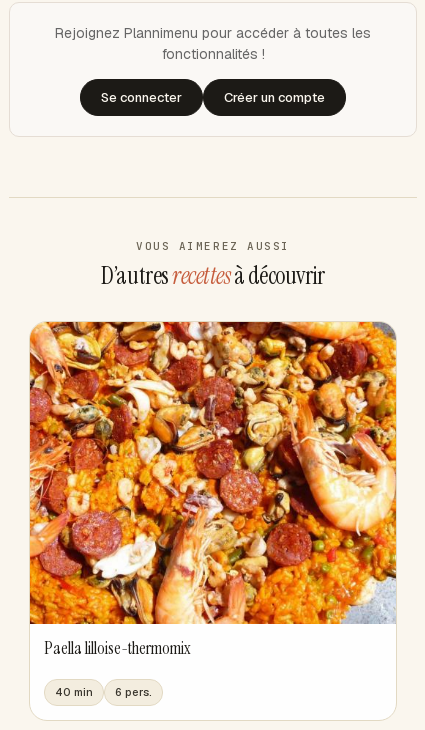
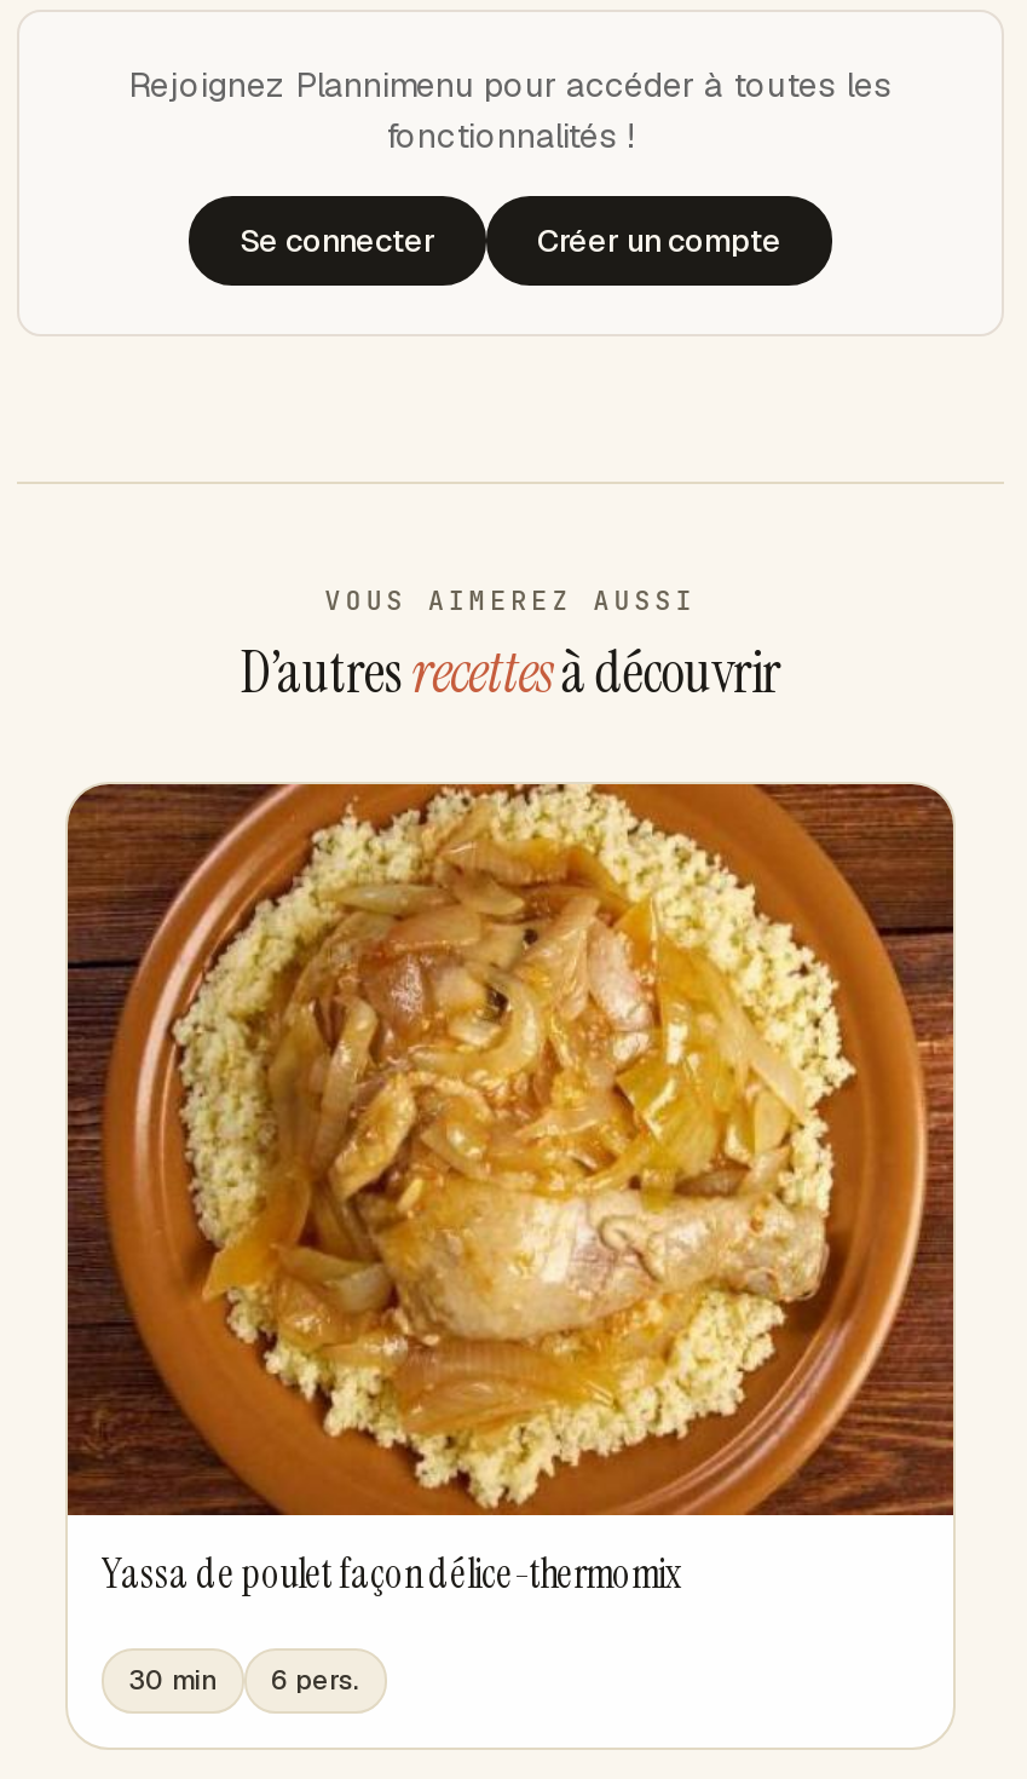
[29,321,397,659] [image] | Paella lilloise-thermomix -> [65,782,956,1599] [image] | Yassa de poulet façon délice-thermomix
[55,685,152,699] 40 min 6 pers. -> [128,1662,360,1696] 30 min 6 pers.

